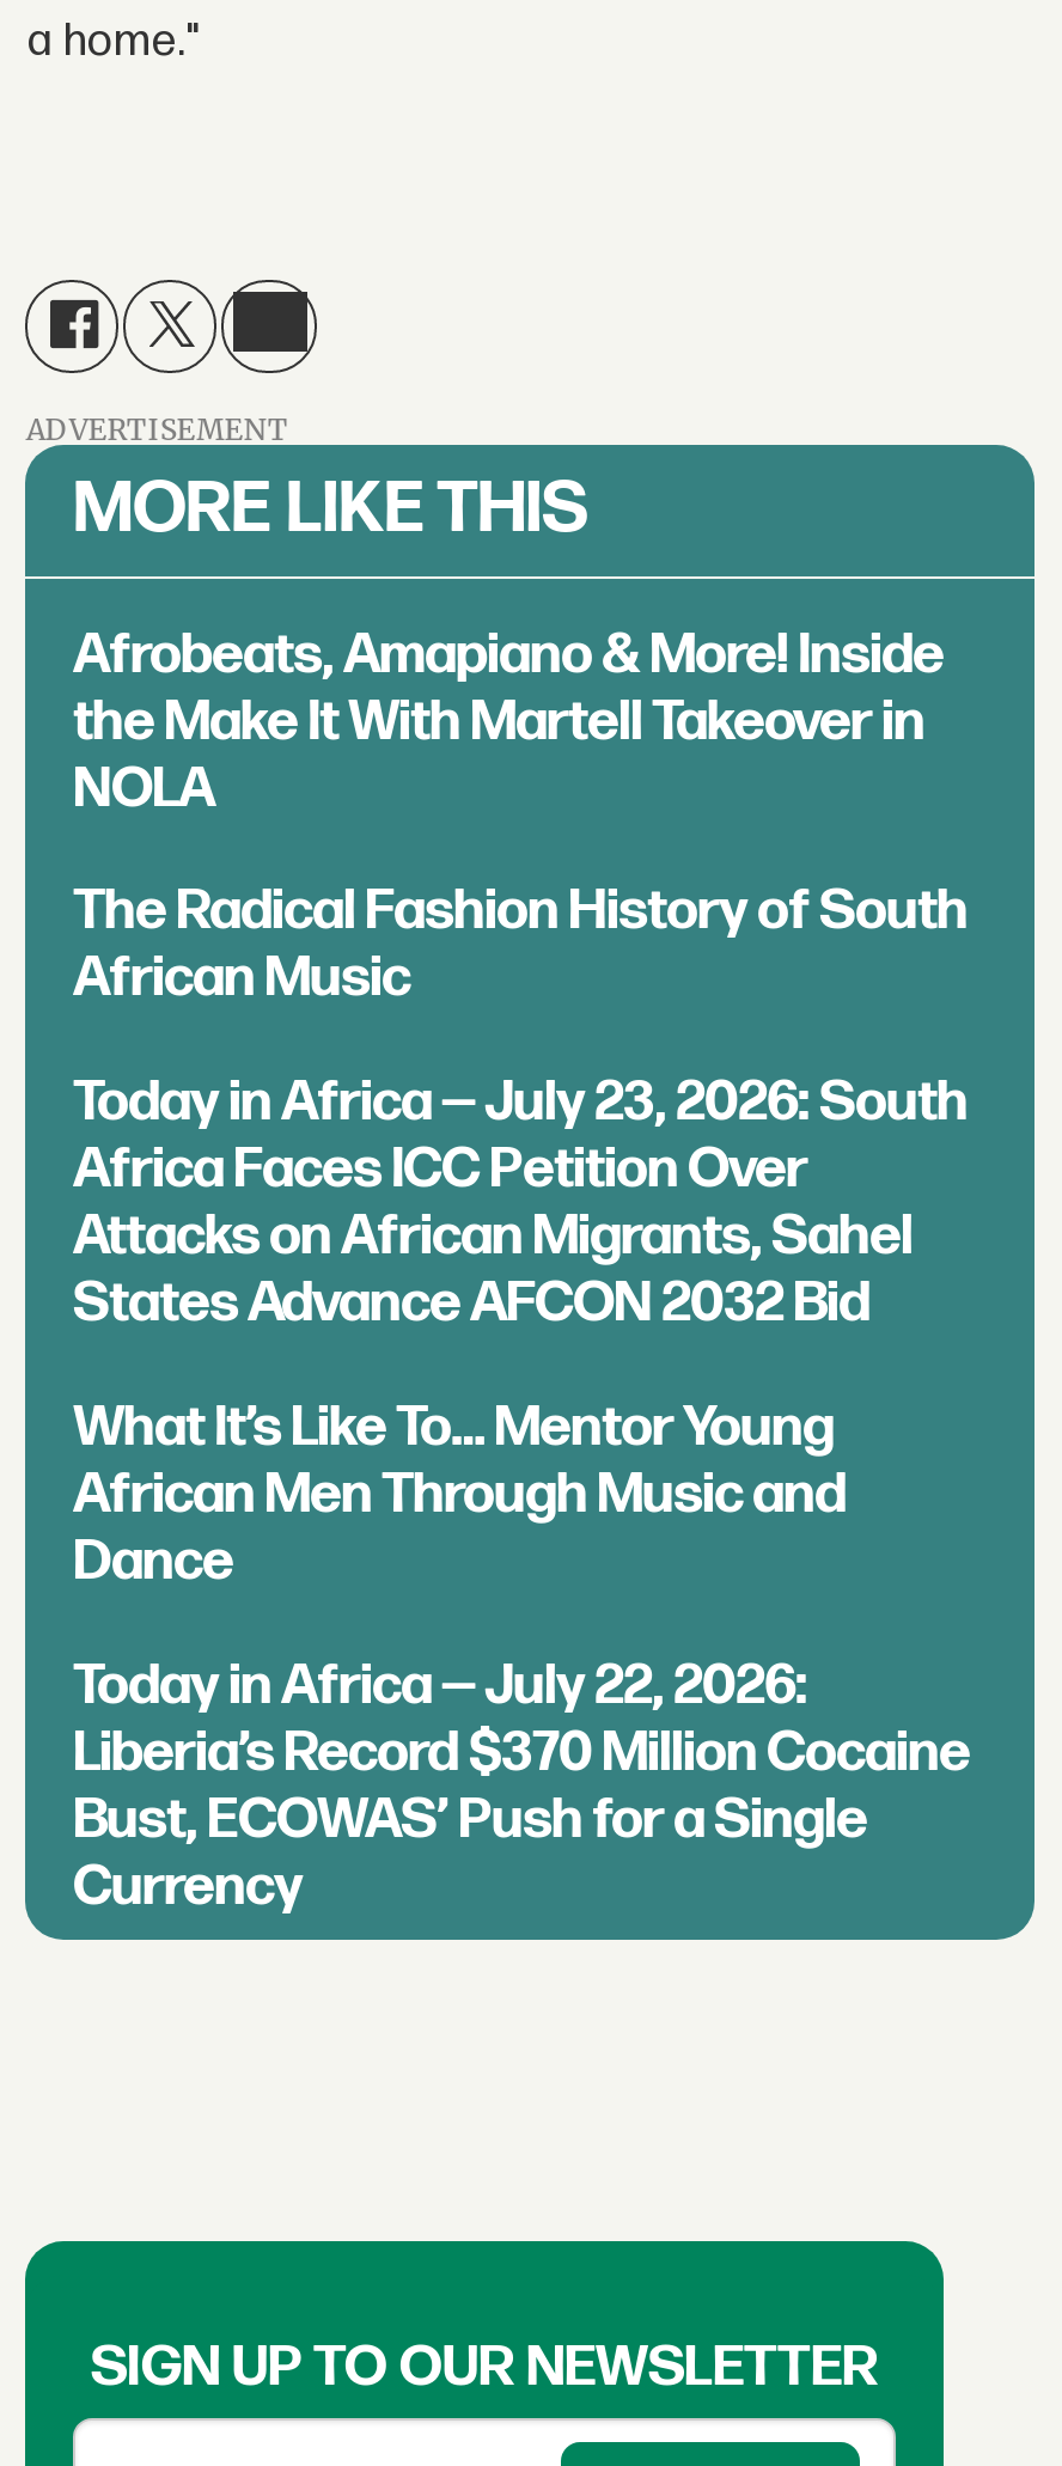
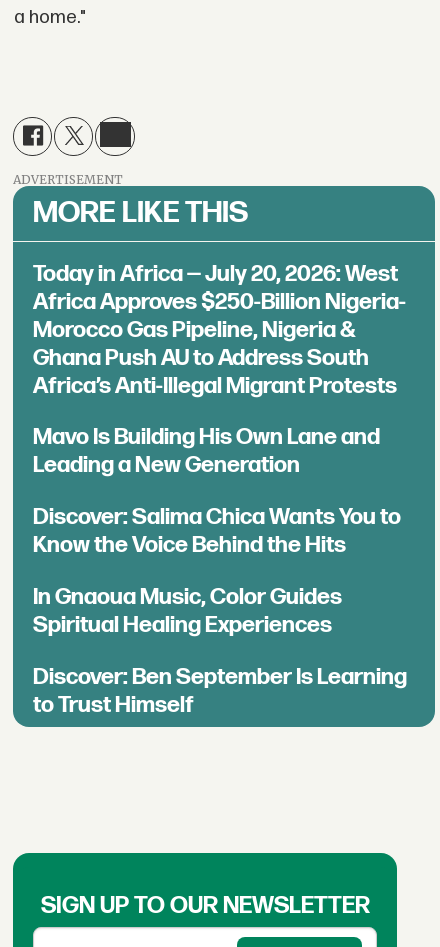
[73,621,944,822] Afrobeats, Amapiano & More! Inside | the Make It With Martell Takeover in | NOLA -> [33,260,406,400] Today in Africa — July 20, 2026: West | Africa Approves $250-Billion Nigeria- | Morocco Gas Pipeline, Nigeria & | Ghana Push AU to Address South | Africa’s Anti-Illegal Migrant Protests
[73,879,968,1013] The Radical Fashion History of South | African Music -> [33,423,380,479] Mavo Is Building His Own Lane and | Leading a New Generation
[73,1070,968,1338] Today in Africa — July 23, 2026: South | Africa Faces ICC Petition Over | Attacks on African Migrants, Sahel | States Advance AFCON 2032 Bid -> [33,503,401,559] Discover: Salima Chica Wants You to | Know the Voice Behind the Hits
[73,1395,846,1596] What It’s Like To… Mentor Young | African Men Through Music and | Dance -> [33,583,342,639] In Gnaoua Music, Color Guides | Spiritual Healing Experiences
[73,1653,970,1921] Today in Africa — July 22, 2026: | Liberia’s Record $370 Million Cocaine | Bust, ECOWAS’ Push for a Single | Currency -> [33,663,407,719] Discover: Ben September Is Learning | to Trust Himself

